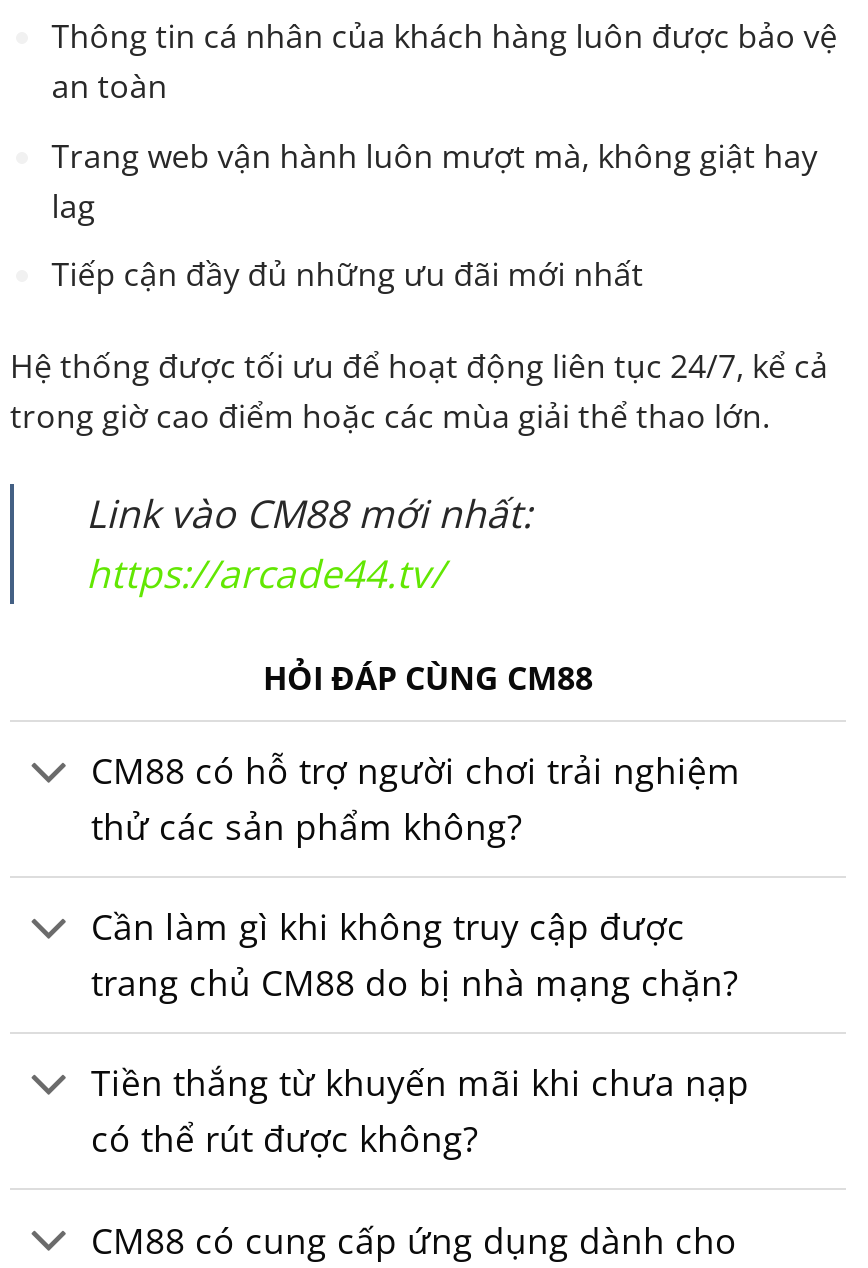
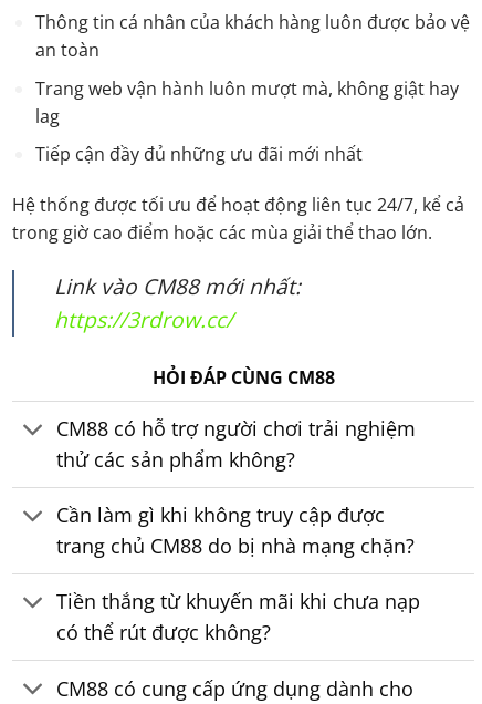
[86,546,444,600] https://arcade44.tv/ -> [54,304,233,334] https://3rdrow.cc/

